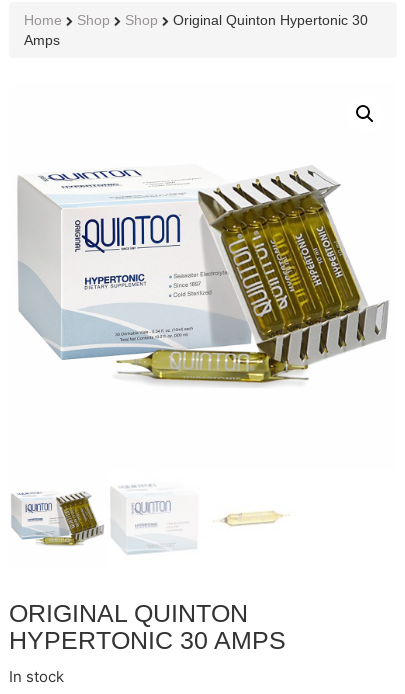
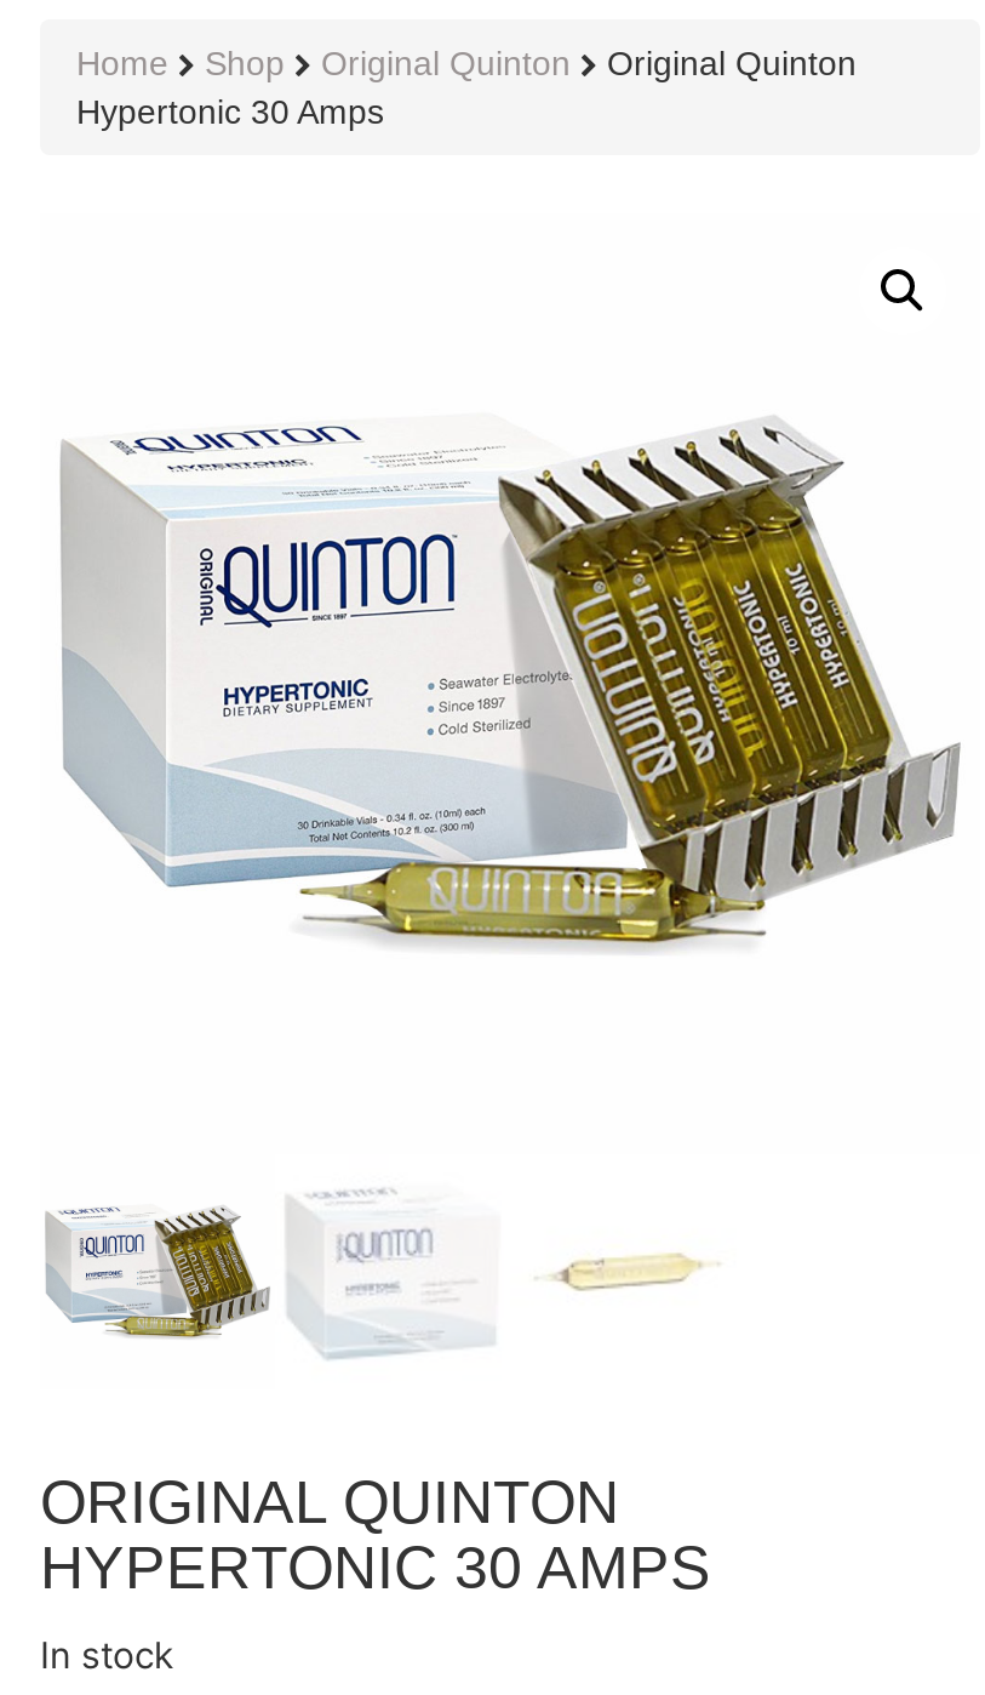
[24,12,368,48] Shop | Original Quinton Hypertonic 30 | Amps -> [76,44,857,131] Original Quinton | Original Quinton | Hypertonic 30 Amps

